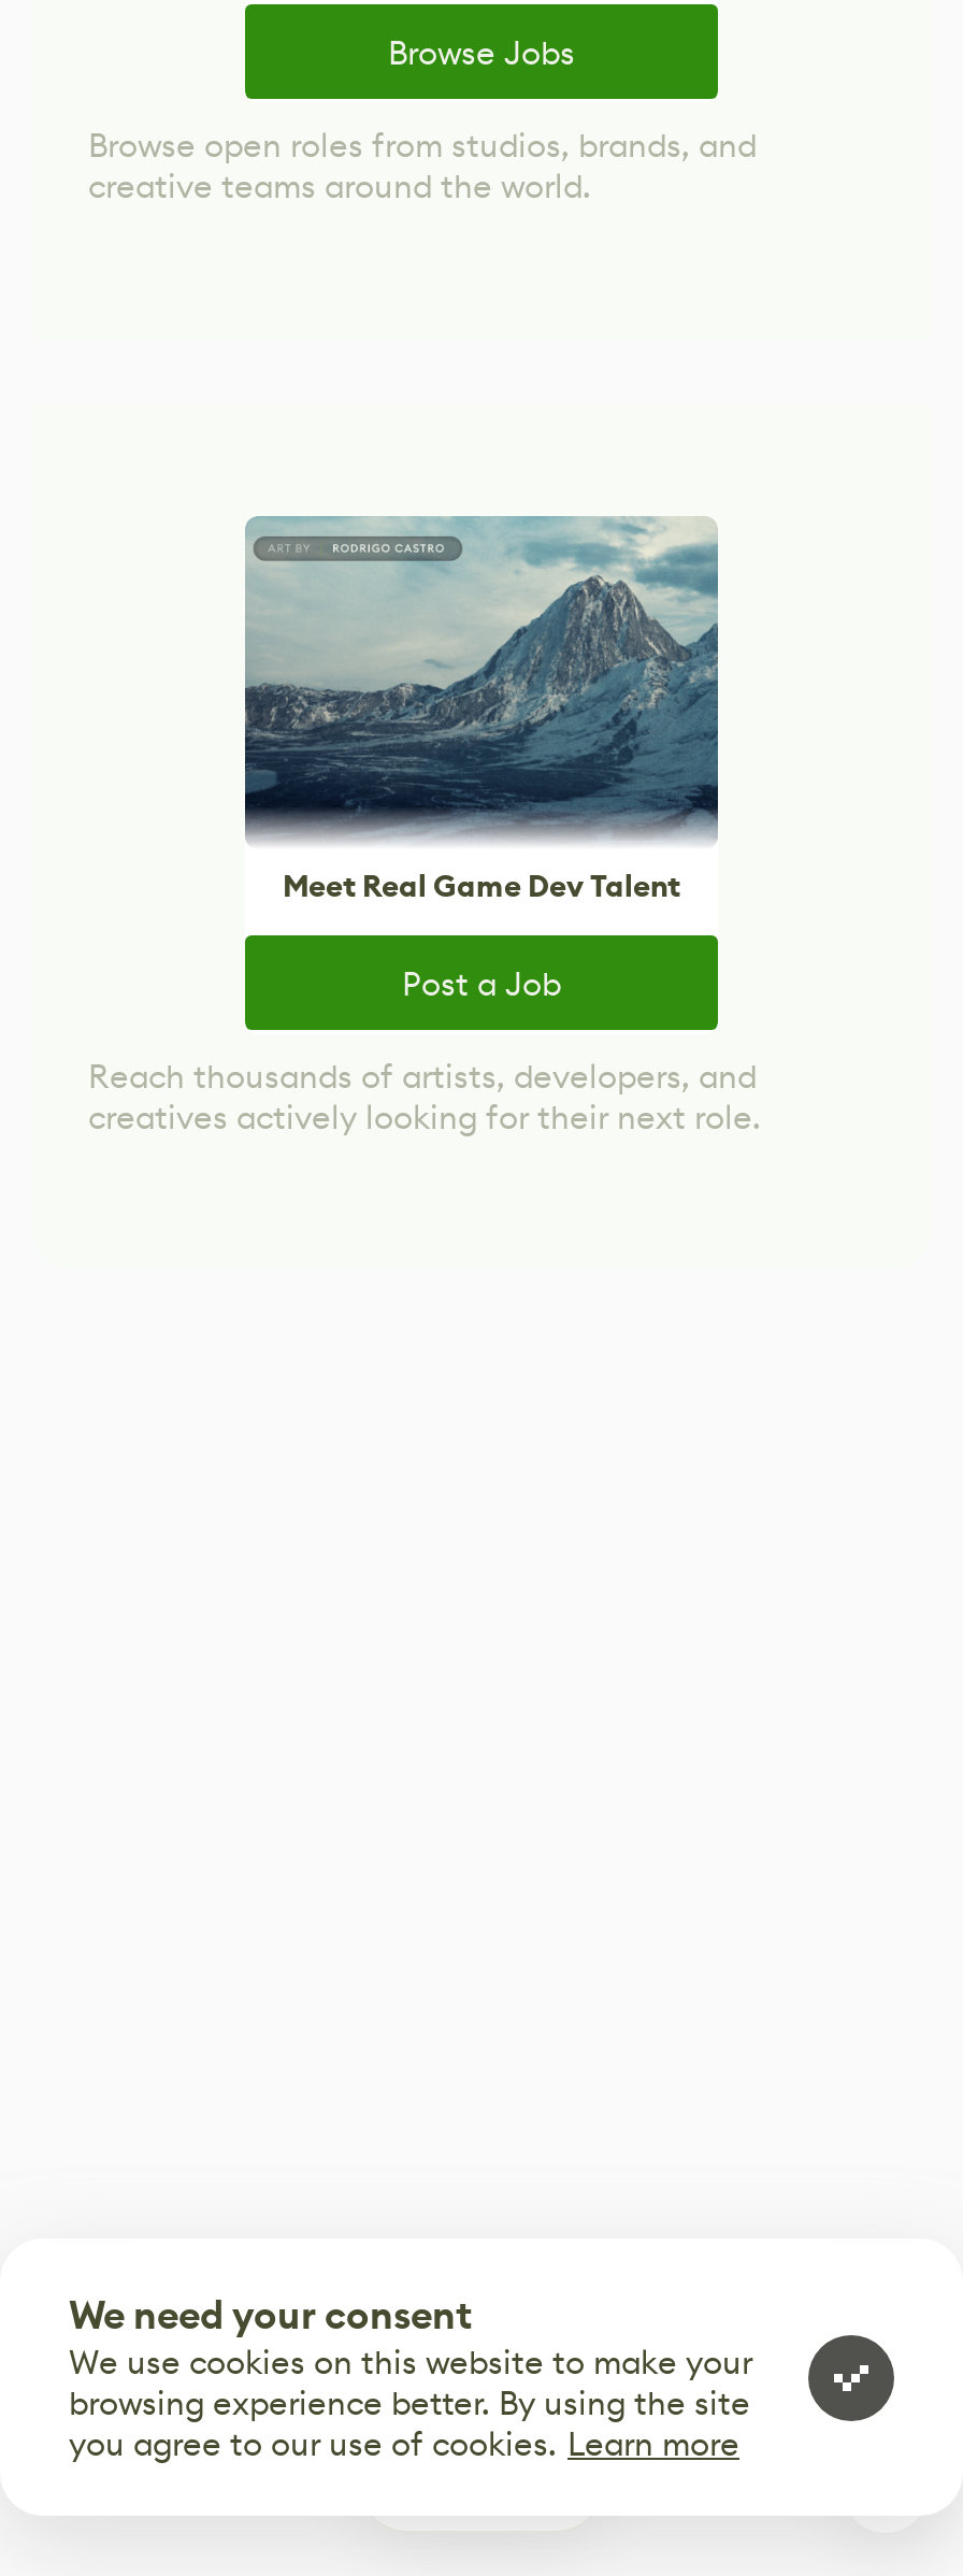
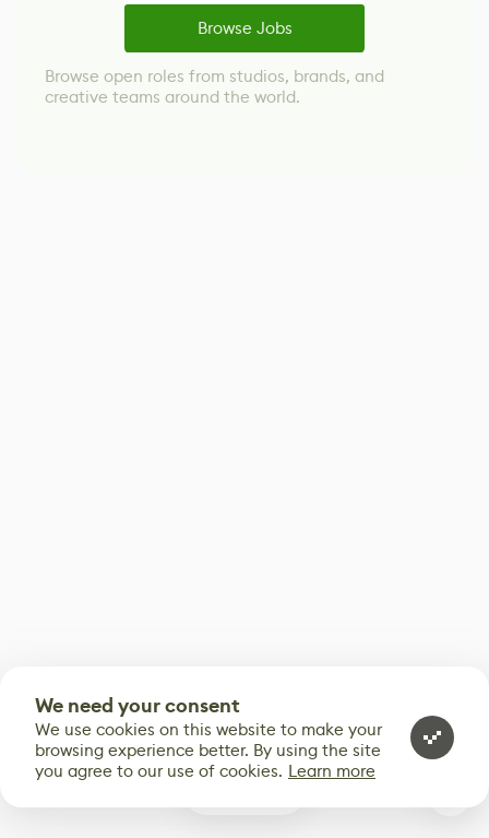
[88,514,761,1139] [image] | Meet Real Game Dev Talent | Post a Job | Reach thousands of artists, developers, and | creatives actively looking for their next role. -> none

